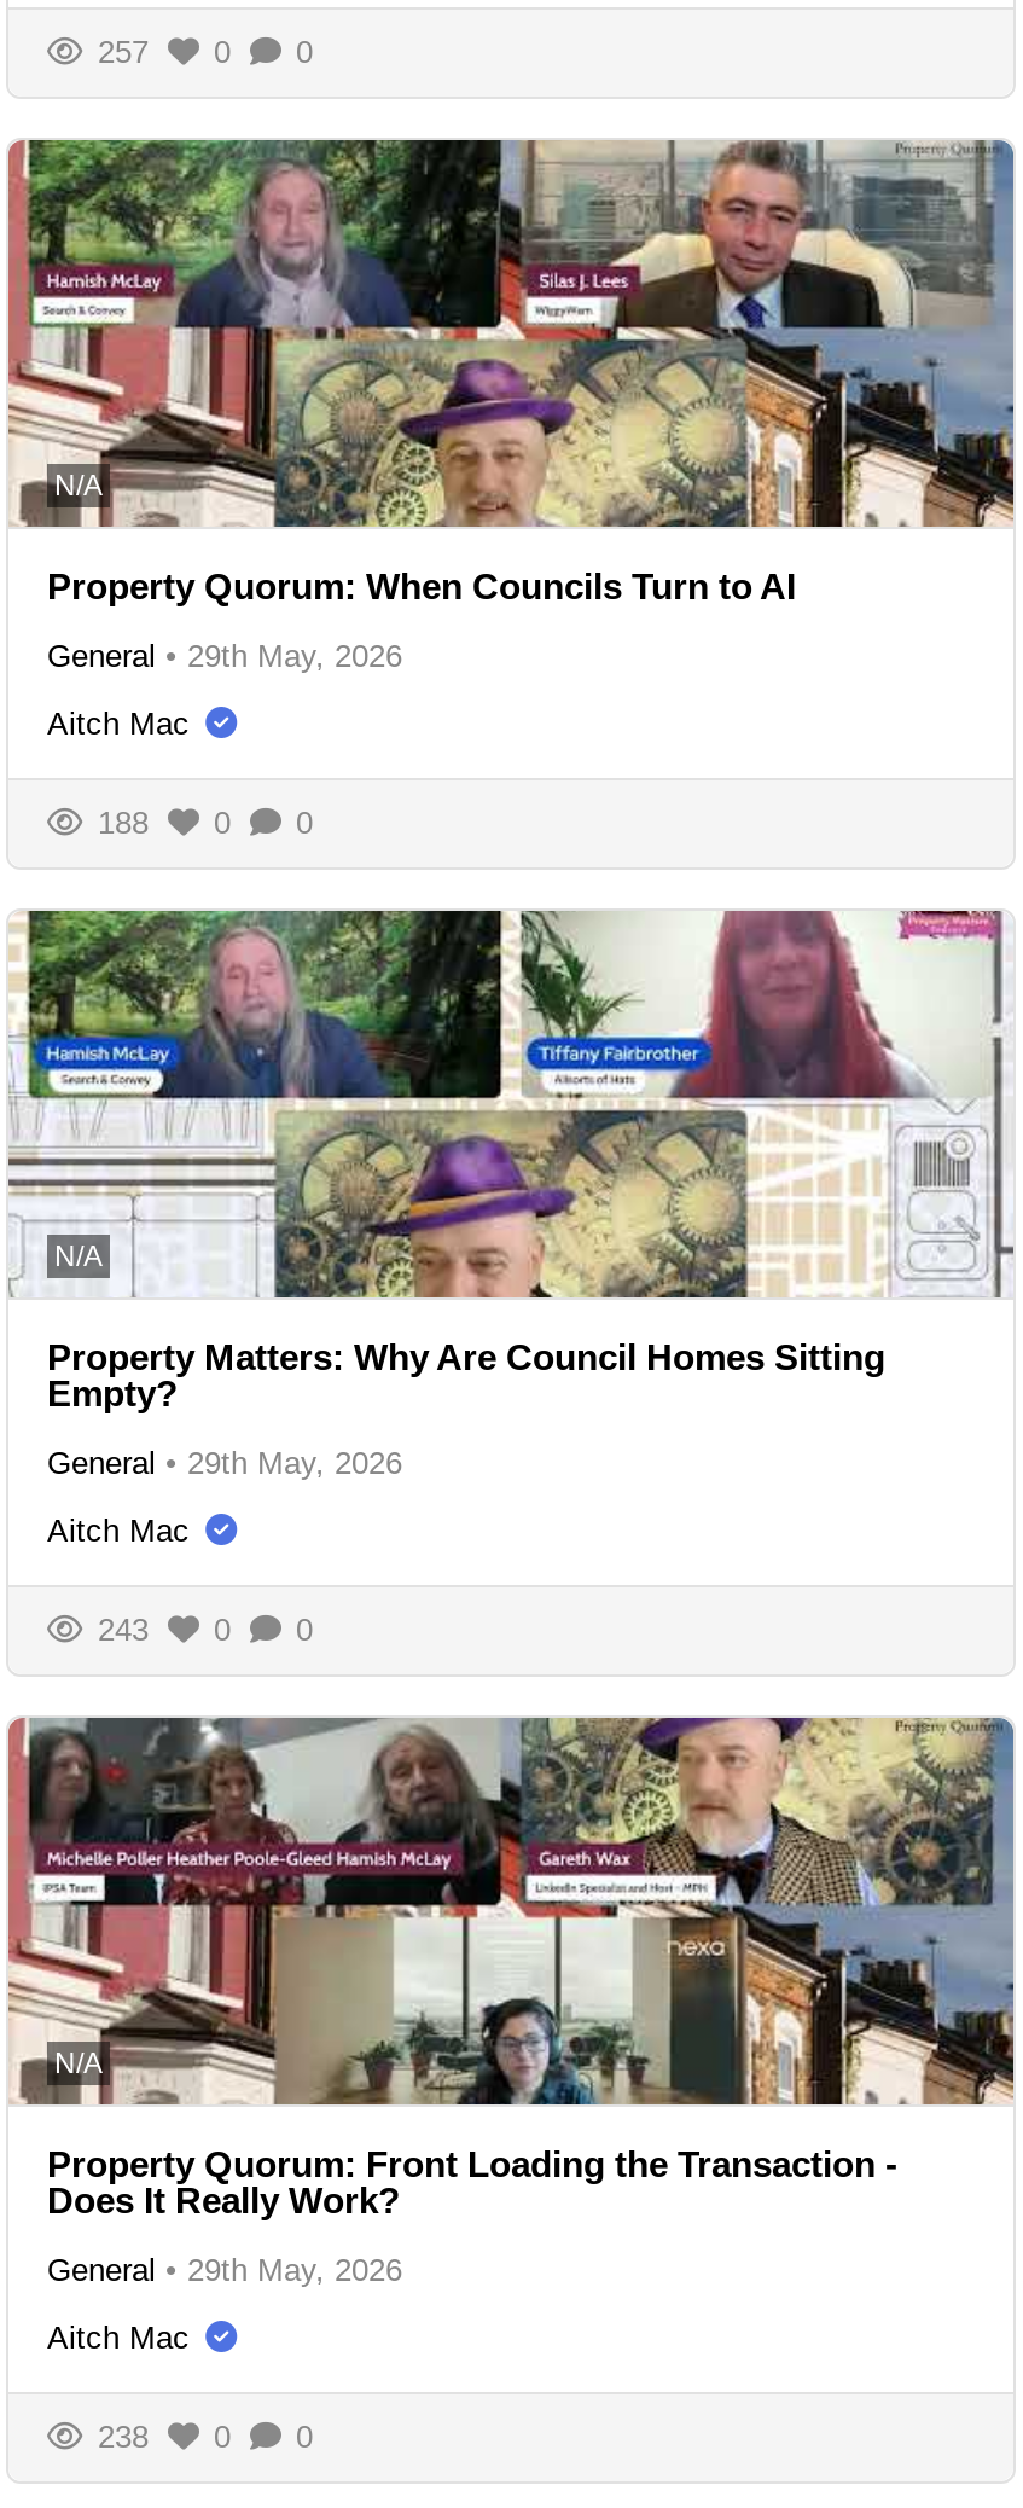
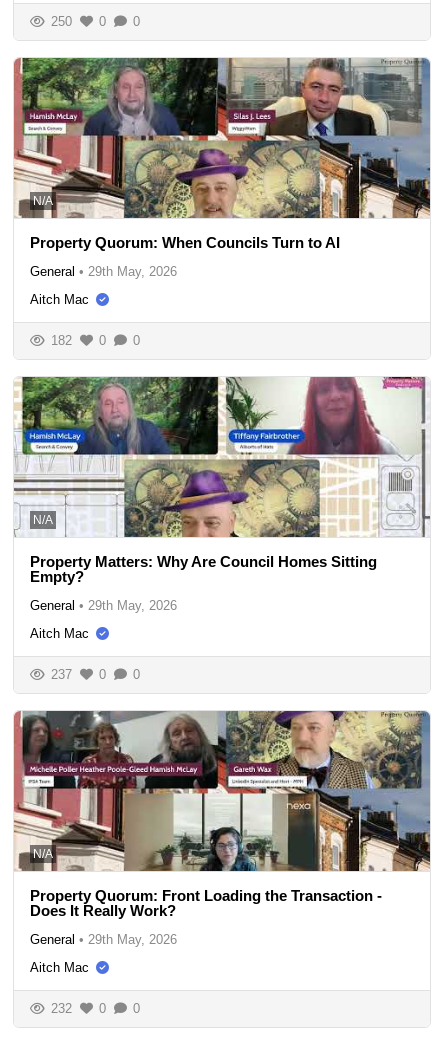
[88,33,313,69] 257 0 0 -> [47,14,140,29] 250 0 0
[88,804,313,840] 188 0 0 -> [47,333,140,348] 182 0 0
[88,1611,313,1647] 243 0 0 -> [47,667,140,682] 237 0 0
[88,2418,313,2454] 238 0 0 -> [47,1001,140,1016] 232 0 0

